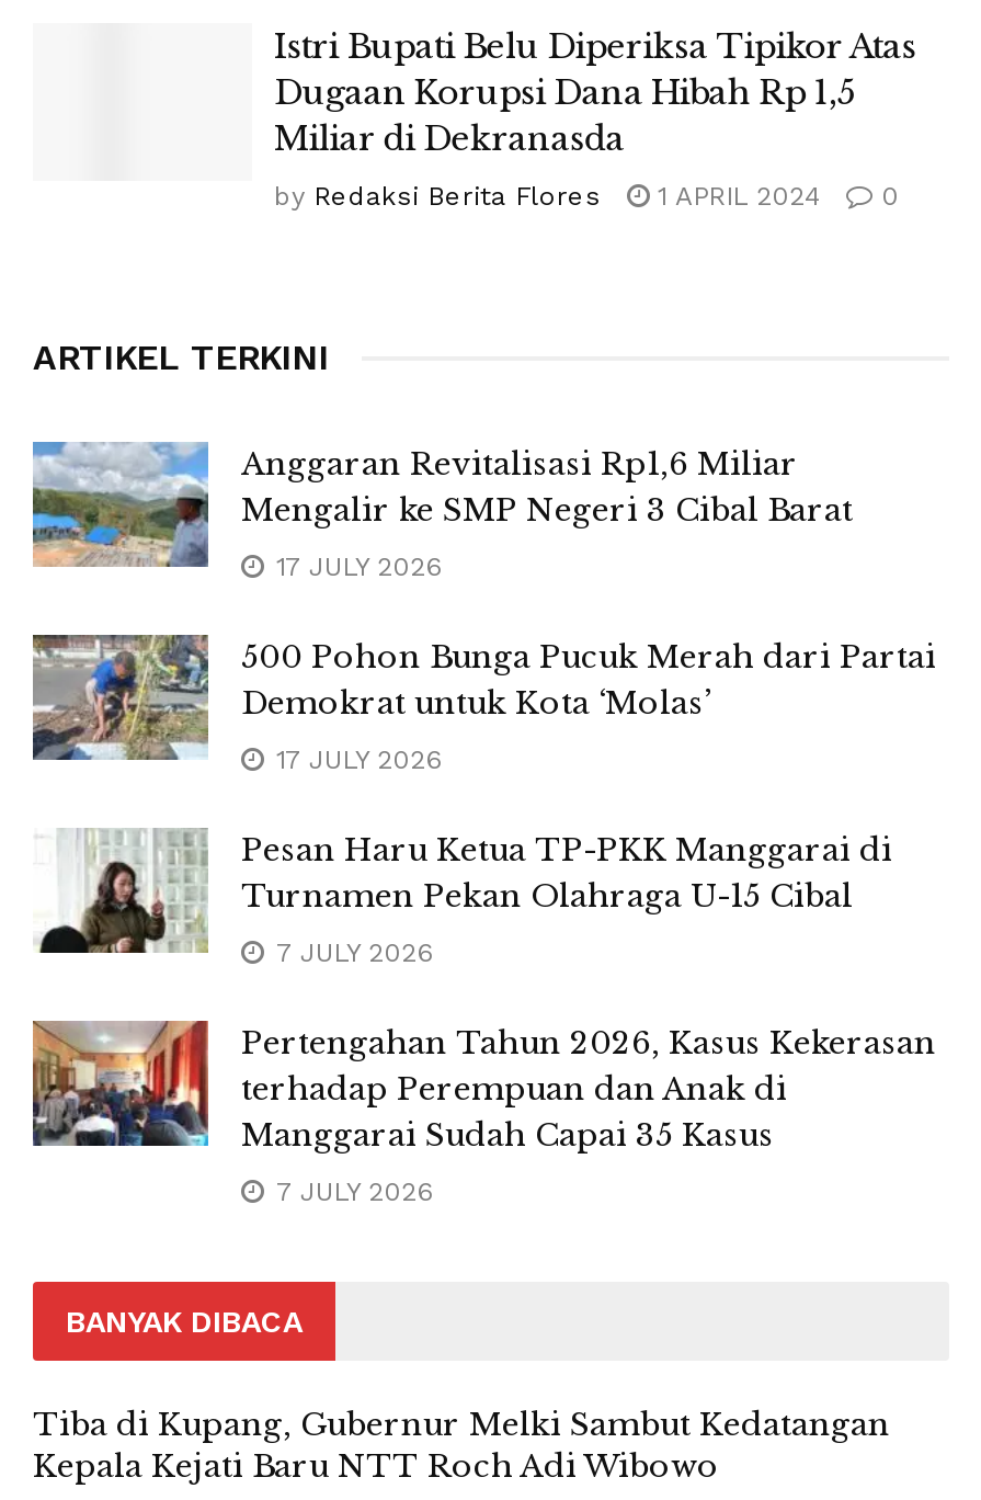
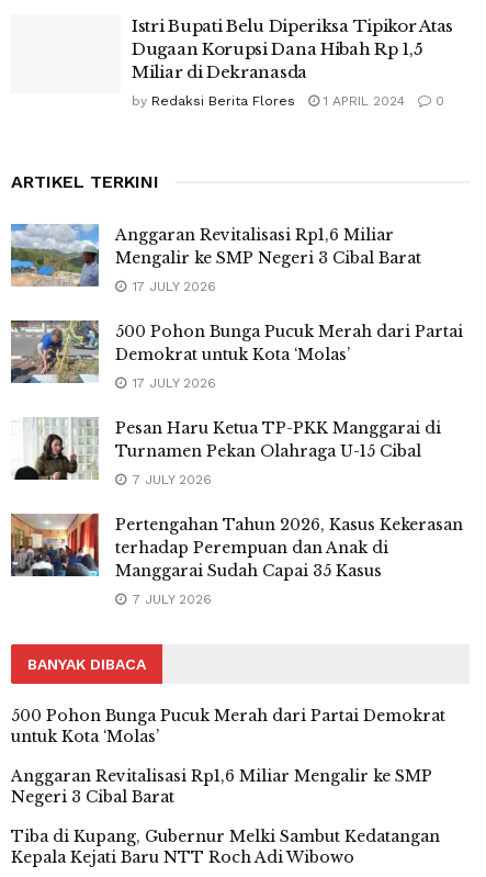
none -> [11,706,445,807] 500 Pohon Bunga Pucuk Merah dari Partai Demokrat | untuk Kota ‘Molas’ | Anggaran Revitalisasi Rp1,6 Miliar Mengalir ke SMP | Negeri 3 Cibal Barat

